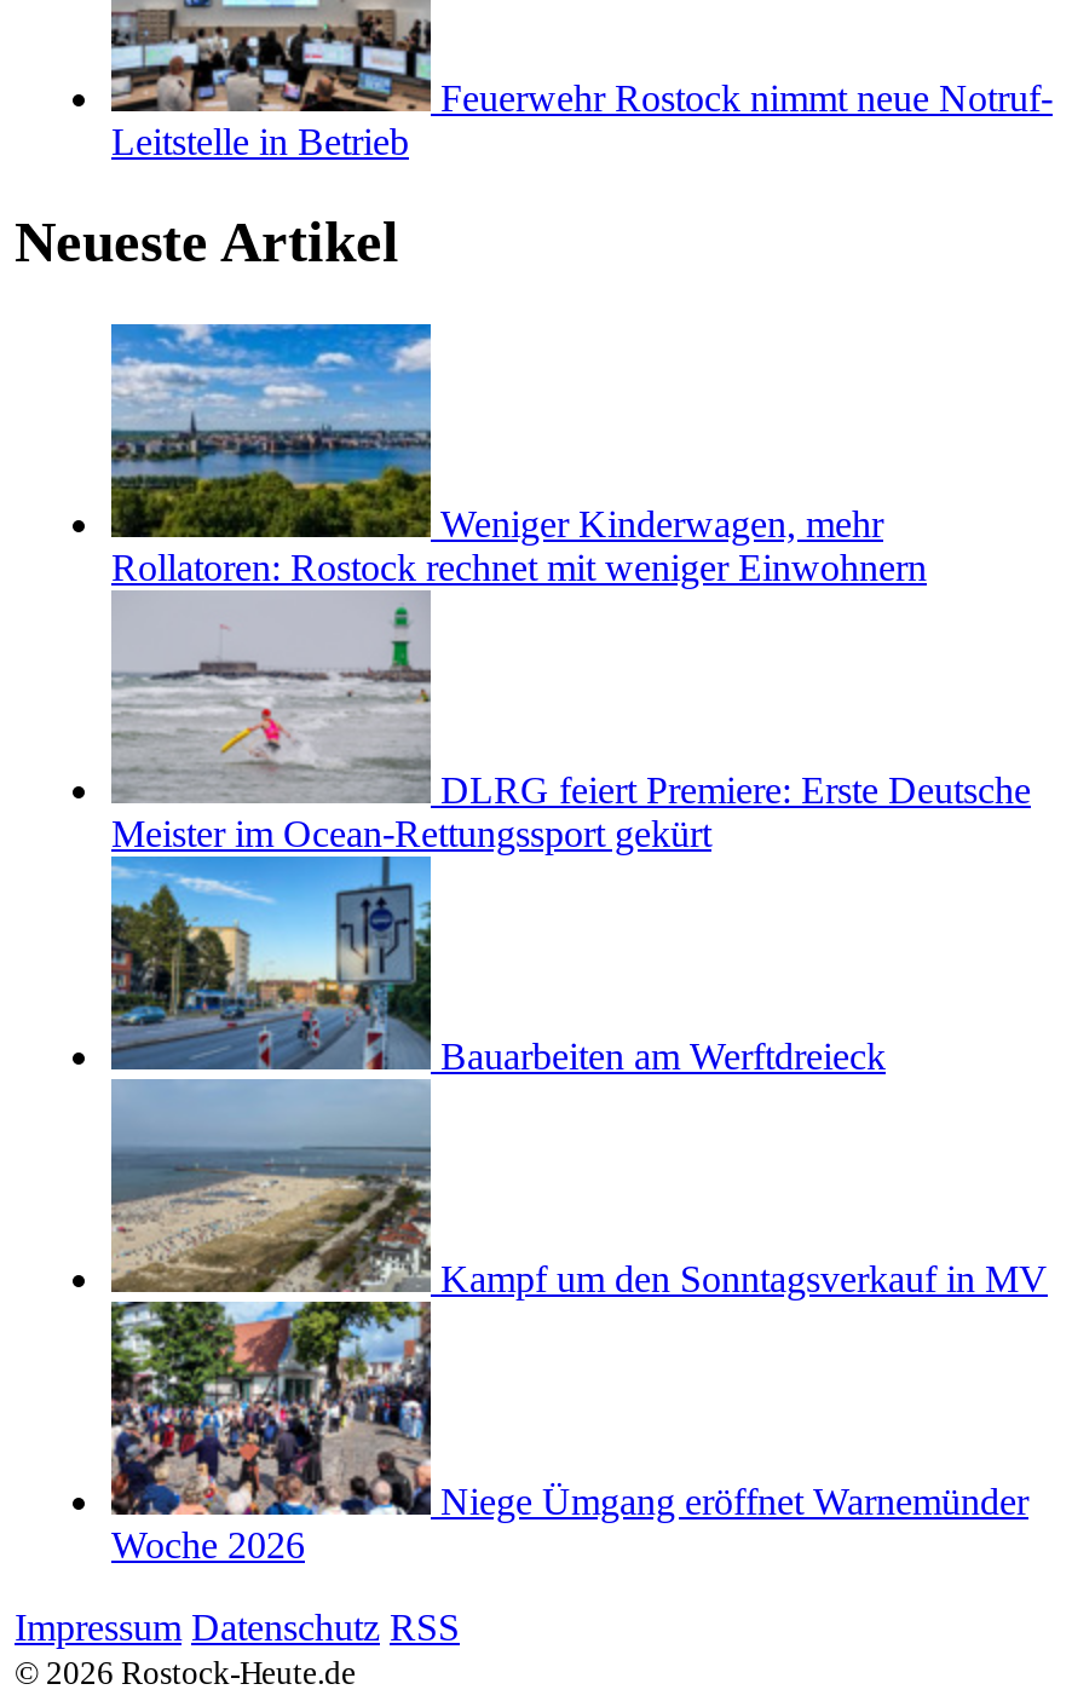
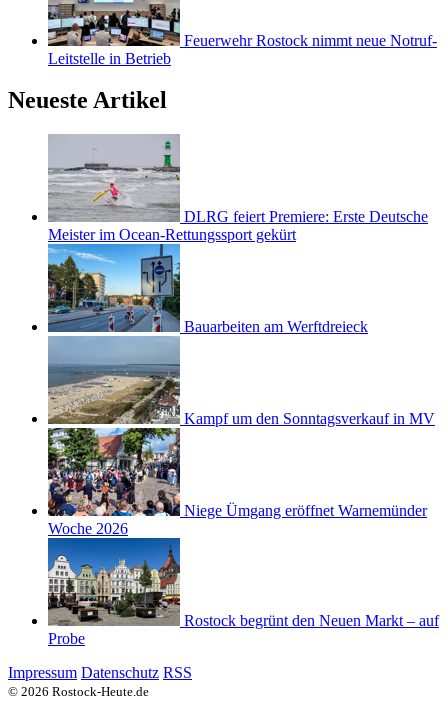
[109,322,927,589] [image] | Weniger Kinderwagen, mehr | Rollatoren: Rostock rechnet mit weniger Einwohnern -> none
moved [109,598,1048,1566] -> [47,137,435,537]: [image] | DLRG feiert Premiere: Erste Deutsche | Meister im Ocean-Rettungssport gekürt | Bauarbeiten am Werftdreieck | Kampf um den Sonntagsverkauf in MV | Niege Ümgang eröffnet Warnemünder | Woche 2026
none -> [47,537,439,647] [image] | Rostock begrünt den Neuen Markt – auf | Probe

